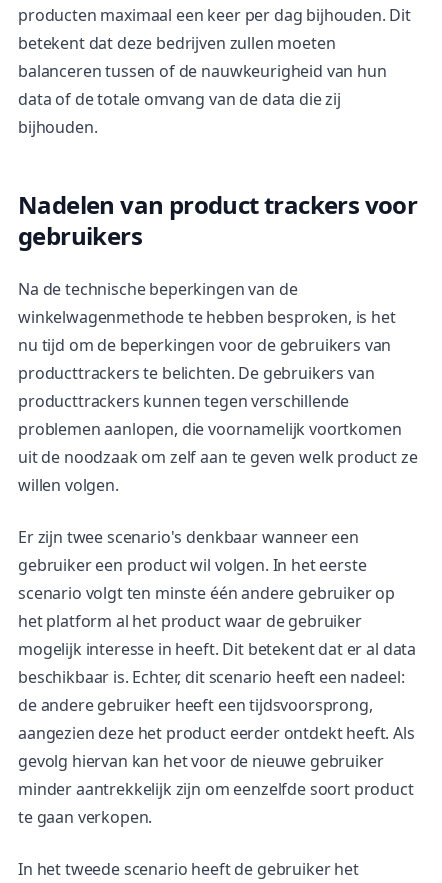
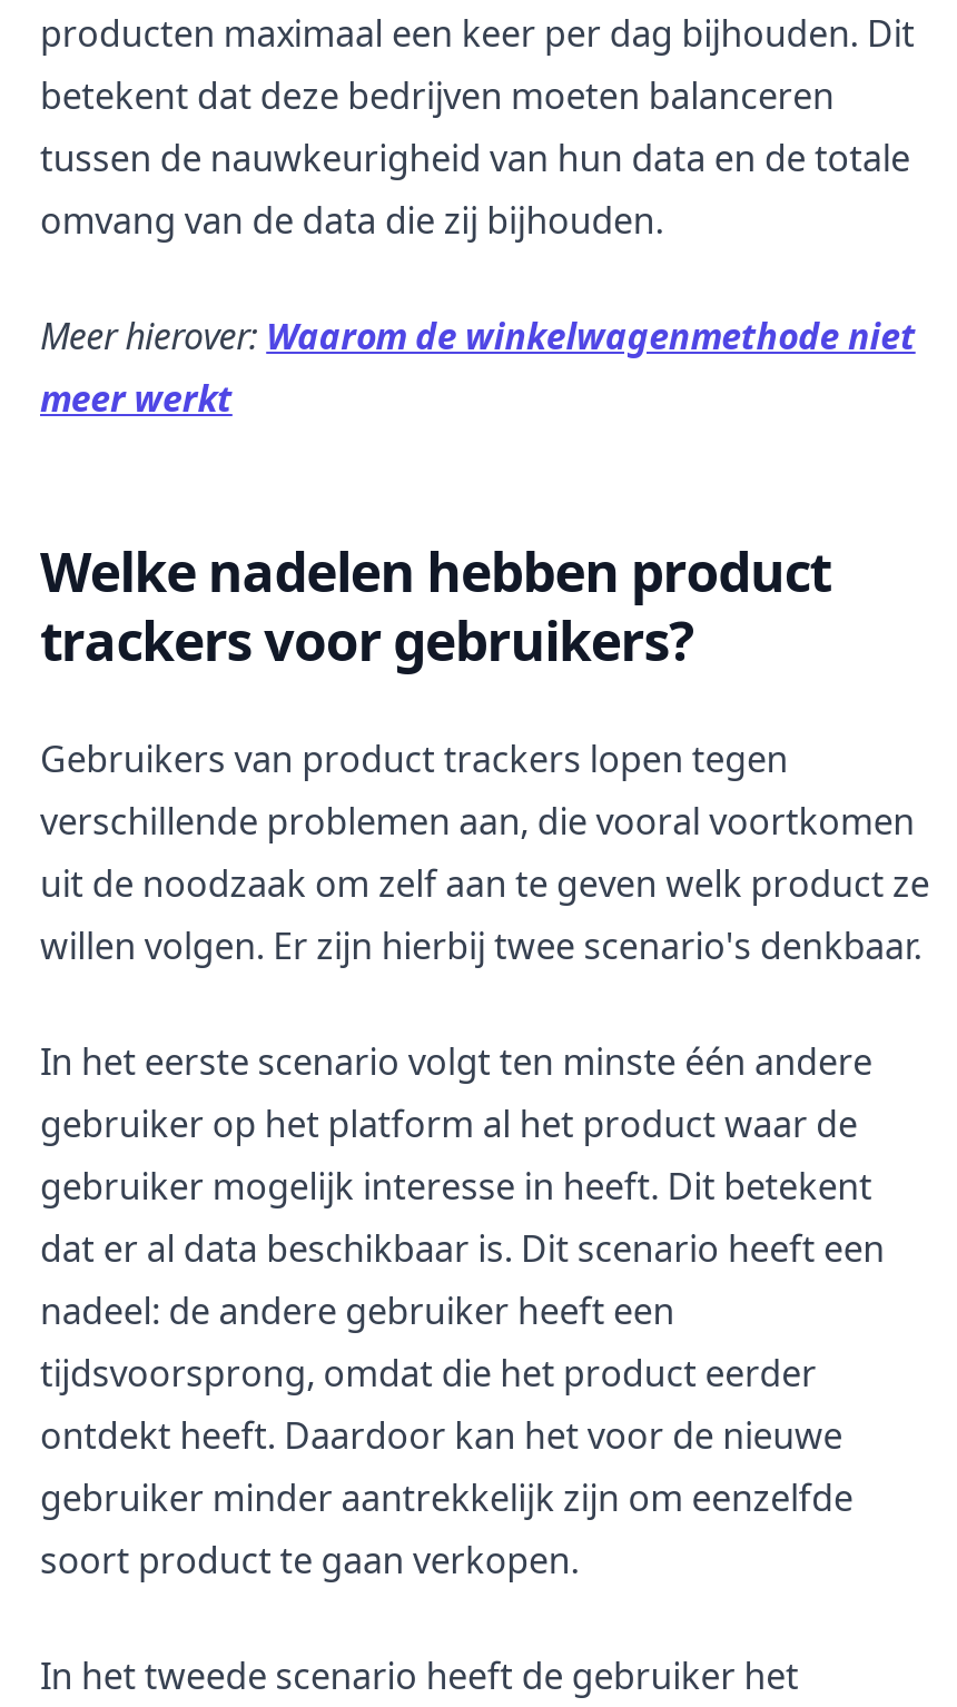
[18,31,417,439] betekent dat deze bedrijven zullen moeten | balanceren tussen of de nauwkeurigheid van hun | data of de totale omvang van de data die zij | bijhouden. | Nadelen van product trackers voor | gebruikers | Na de technische beperkingen van de | winkelwagenmethode te hebben besproken, is het | nu tijd om de beperkingen voor de gebruikers van | producttrackers te belichten. De gebruikers van | producttrackers kunnen tegen verschillende | problemen aanlopen, die voornamelijk voortkomen -> [40,70,915,845] betekent dat deze bedrijven moeten balanceren | tussen de nauwkeurigheid van hun data en de totale | omvang van de data die zij bijhouden. | Meer hierover: Waarom de winkelwagenmethode niet | meer werkt | Welke nadelen hebben product | trackers voor gebruikers? | Gebruikers van product trackers lopen tegen | verschillende problemen aan, die vooral voortkomen
[18,473,119,495] willen volgen. -> [40,920,921,969] willen volgen. Er zijn hierbij twee scenario's denkbaar.
[18,525,416,827] Er zijn twee scenario's denkbaar wanneer een | gebruiker een product wil volgen. In het eerste | scenario volgt ten minste één andere gebruiker op | het platform al het product waar de gebruiker | mogelijk interesse in heeft. Dit betekent dat er al data | beschikbaar is. Echter, dit scenario heeft een nadeel: | de andere gebruiker heeft een tijdsvoorsprong, | aangezien deze het product eerder ontdekt heeft. Als | gevolg hiervan kan het voor de nieuwe gebruiker | minder aantrekkelijk zijn om eenzelfde soort product | te gaan verkopen. -> [40,1036,885,1583] In het eerste scenario volgt ten minste één andere | gebruiker op het platform al het product waar de | gebruiker mogelijk interesse in heeft. Dit betekent | dat er al data beschikbaar is. Dit scenario heeft een | nadeel: de andere gebruiker heeft een | tijdsvoorsprong, omdat die het product eerder | ontdekt heeft. Daardoor kan het voor de nieuwe | gebruiker minder aantrekkelijk zijn om eenzelfde | soort product te gaan verkopen.

